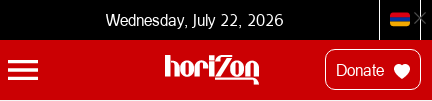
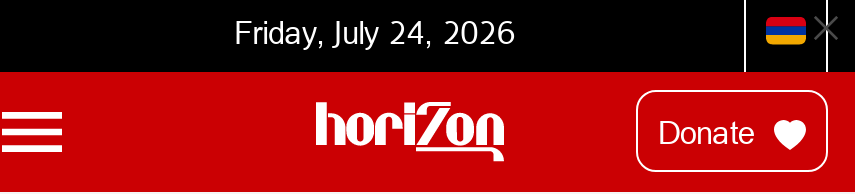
[106,9,283,28] Wednesday, July 22, 2026 -> [234,11,514,49] Friday, July 24, 2026

